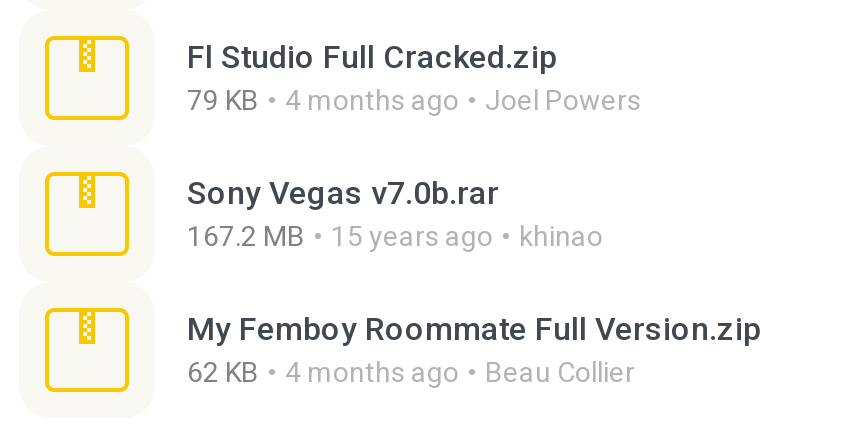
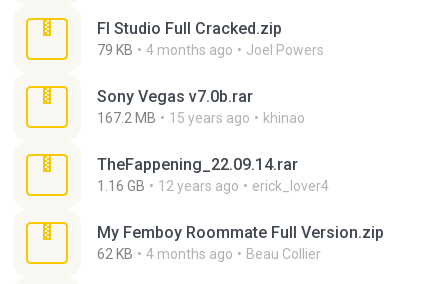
none -> [97,155,329,194] TheFappening_22.09.14.rar | 1.16 GB | 12 years ago | erick_lover4

